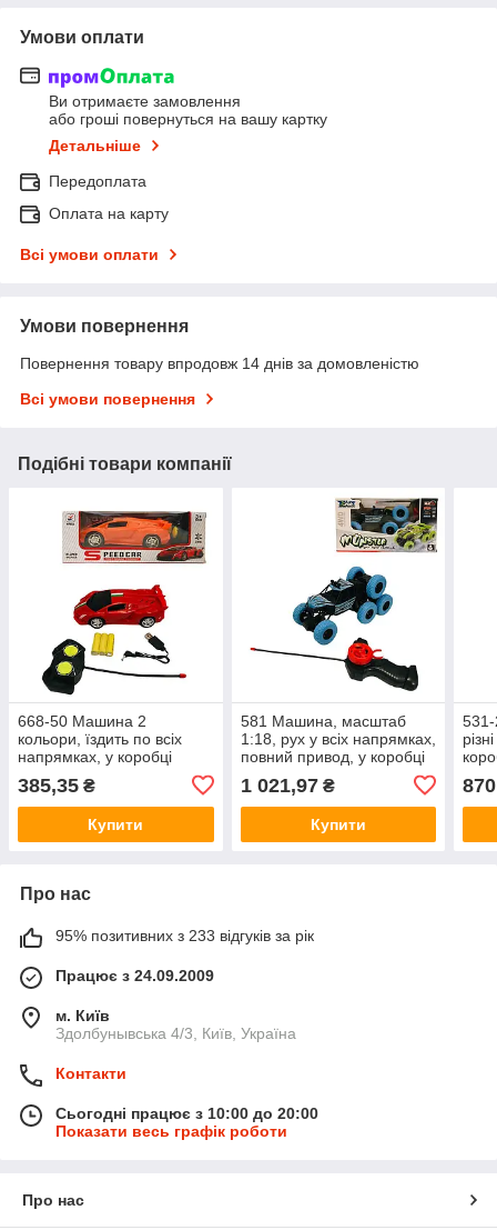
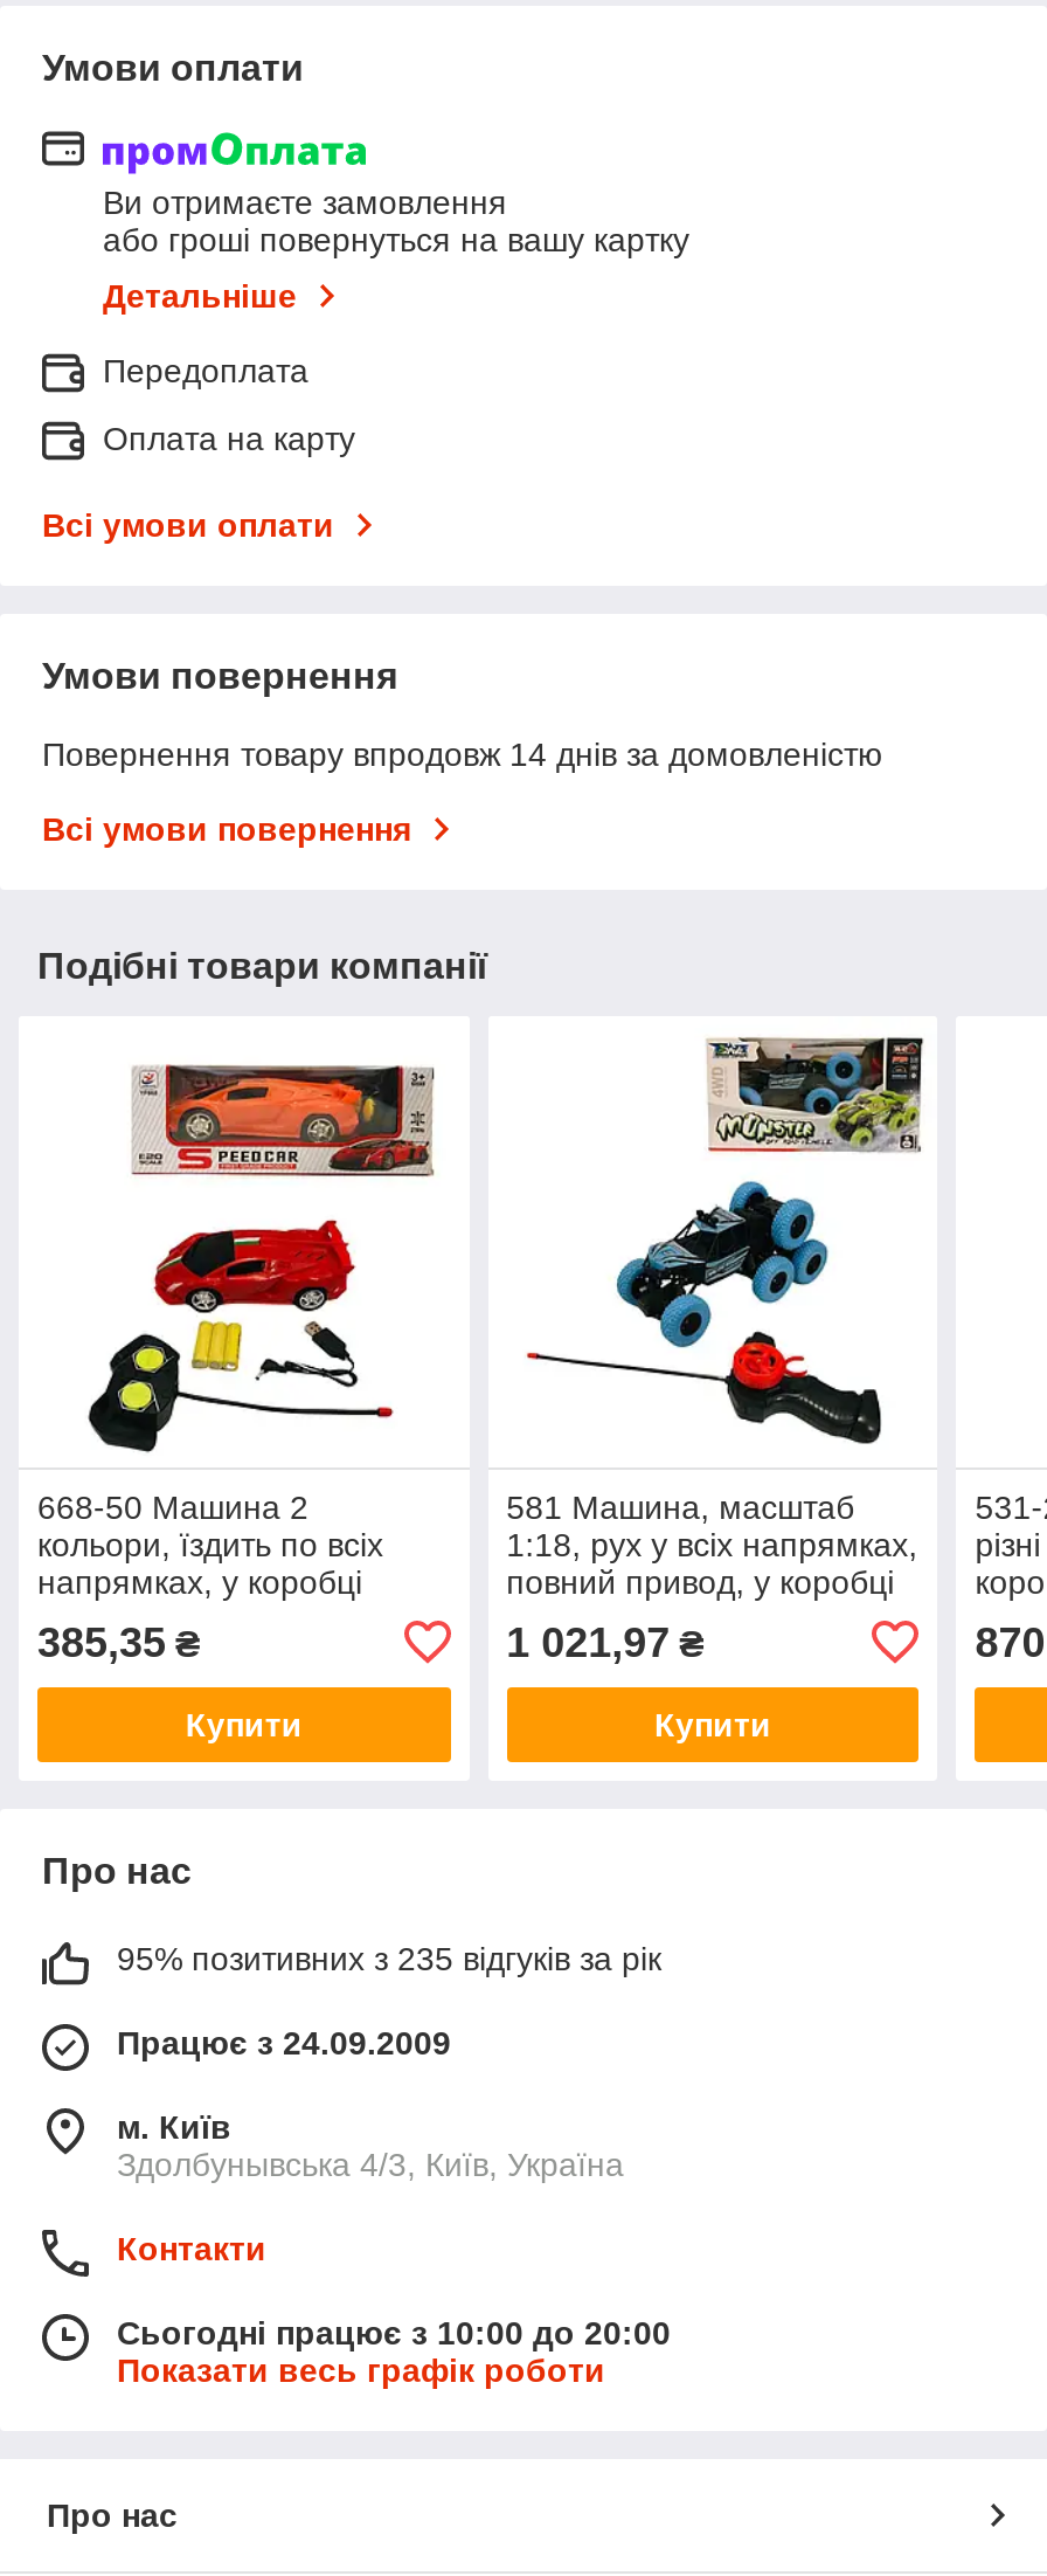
[55,926,314,944] 95% позитивних з 233 відгуків за рік -> [117,1939,661,1977] 95% позитивних з 235 відгуків за рік

